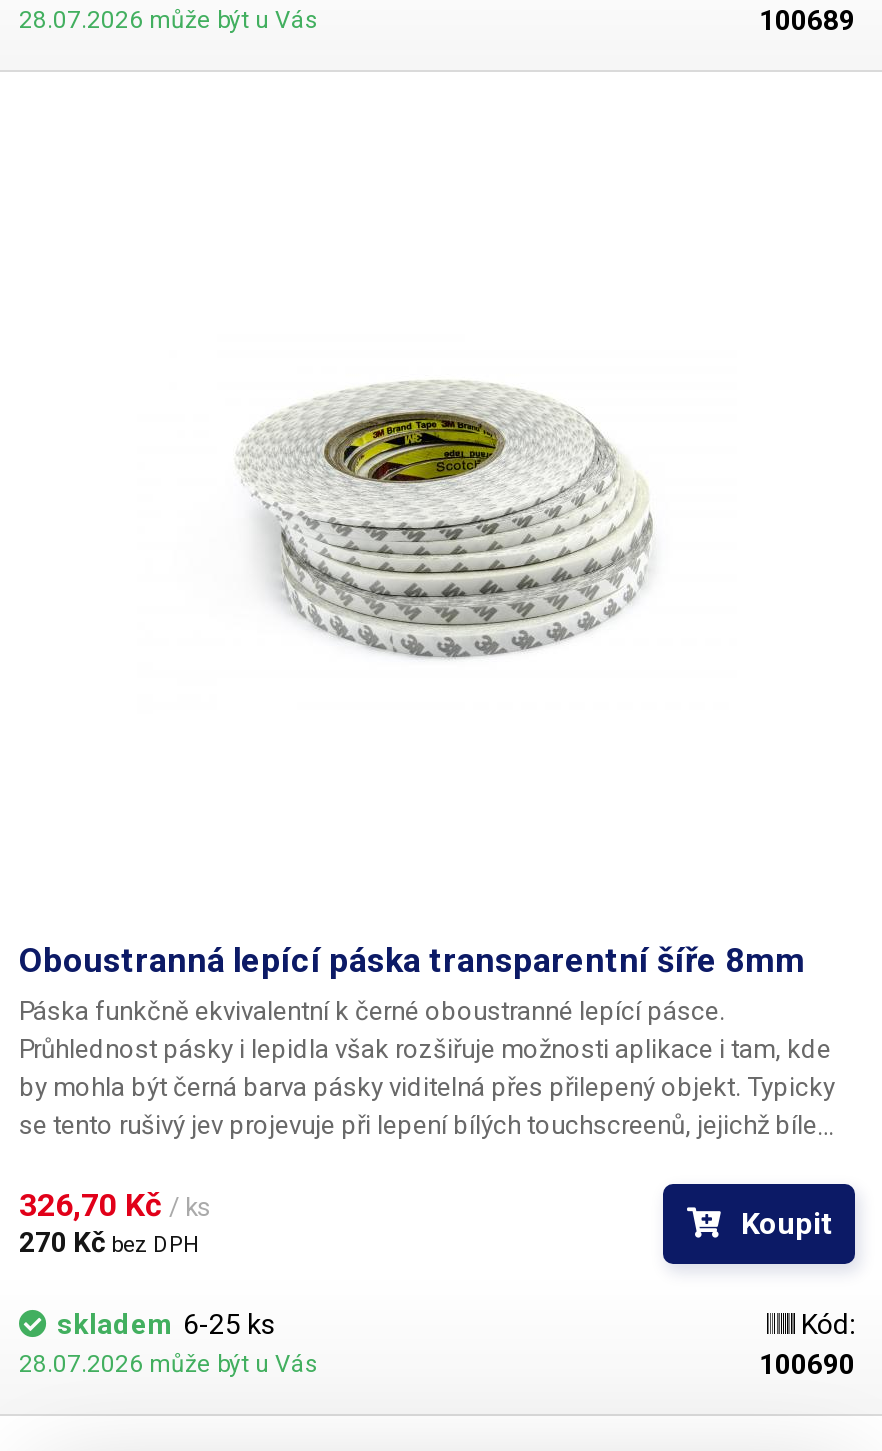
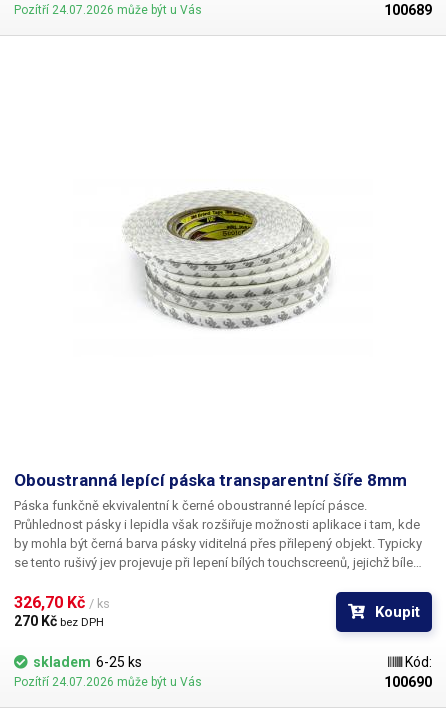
[19,7,319,35] 28.07.2026 může být u Vás -> [14,3,202,17] Pozítří 24.07.2026 může být u Vás
[19,1351,319,1379] 28.07.2026 může být u Vás -> [14,675,202,689] Pozítří 24.07.2026 může být u Vás

